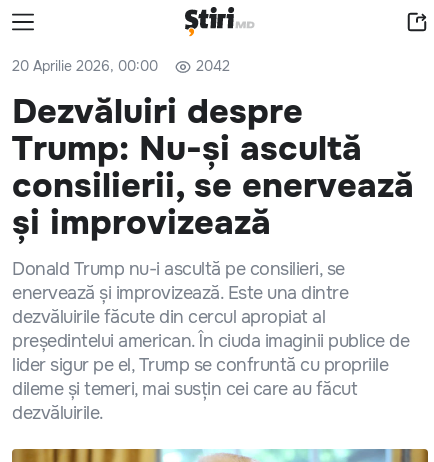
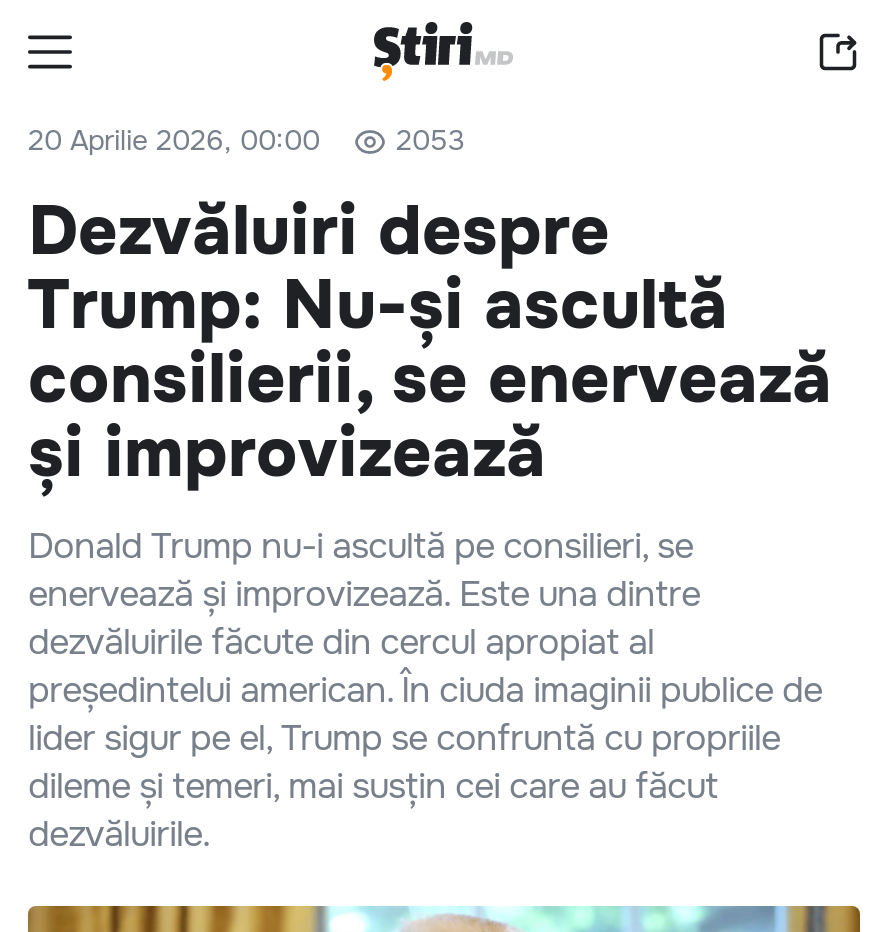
[196,57,230,75] 2042 -> [396,122,464,158] 2053

